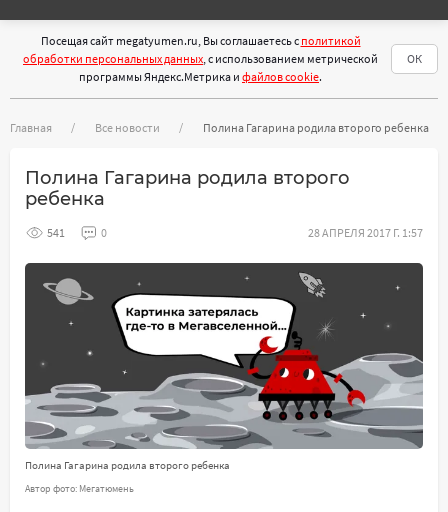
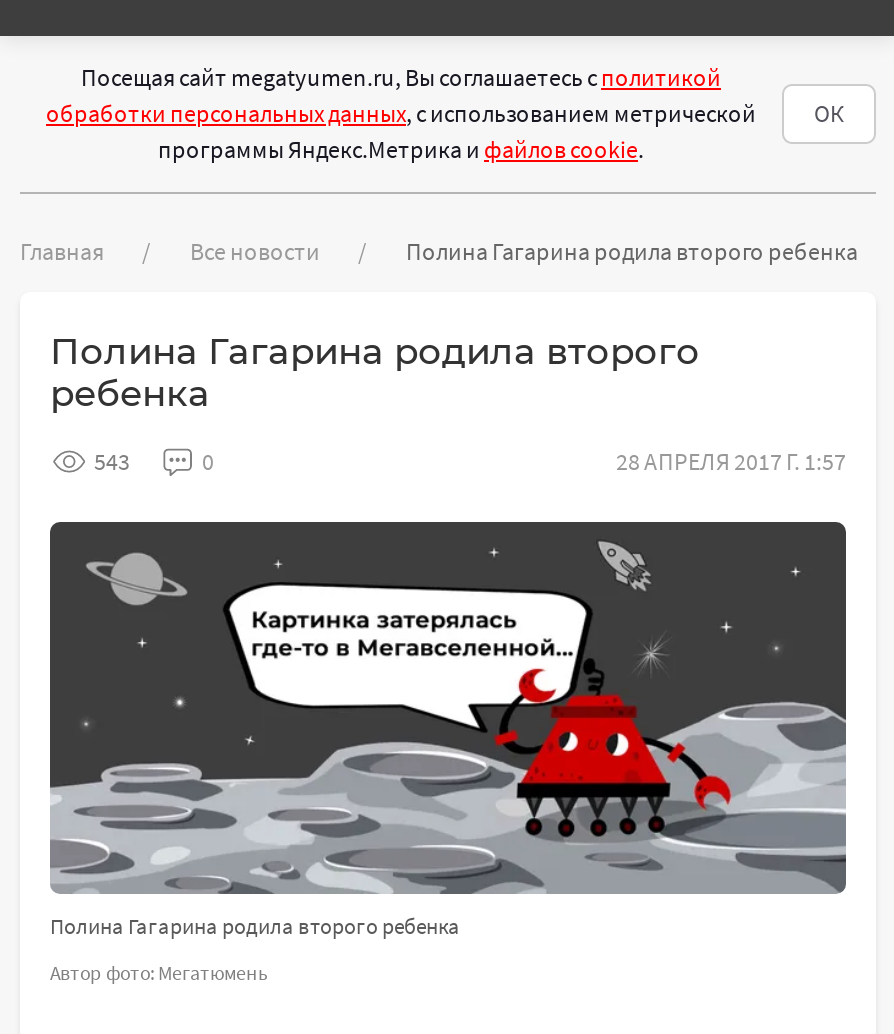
[47,225,65,240] 541 -> [94,446,130,476] 543

